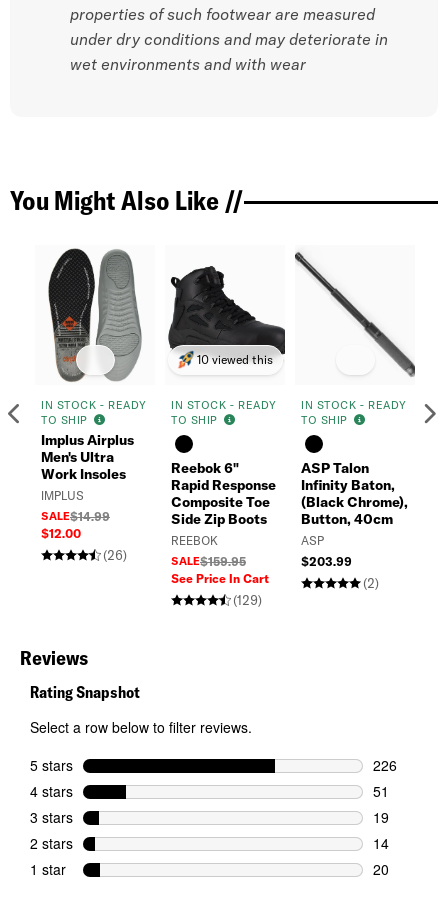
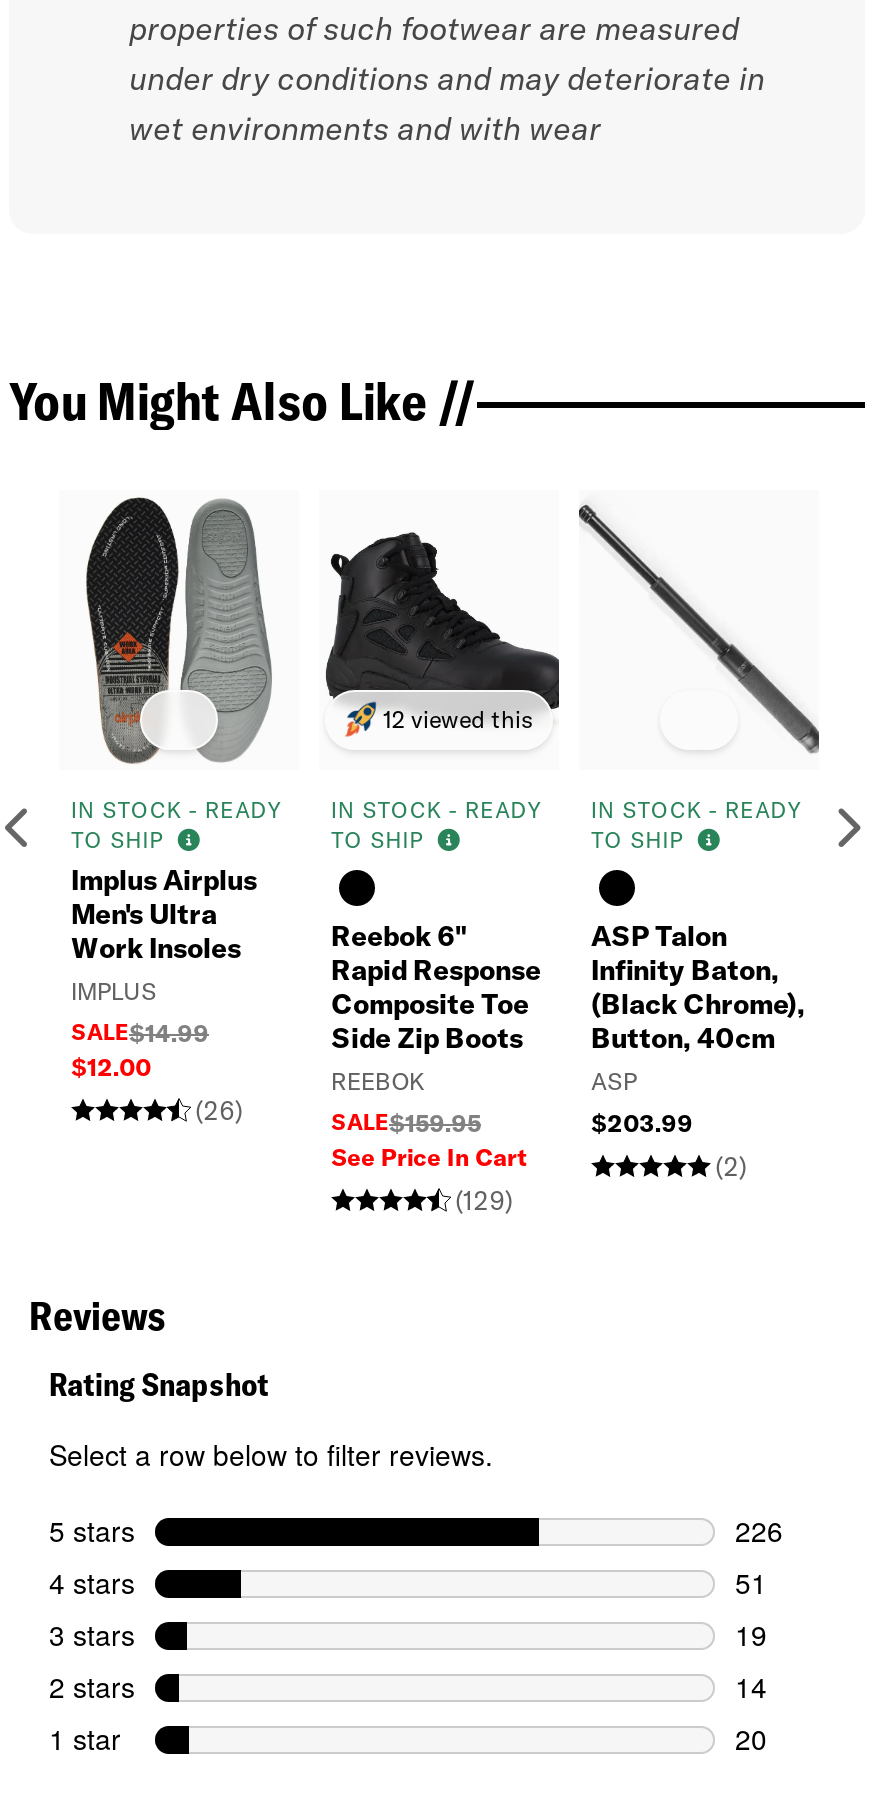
[196,352,272,367] 10 viewed this -> [383,704,533,734] 12 viewed this

